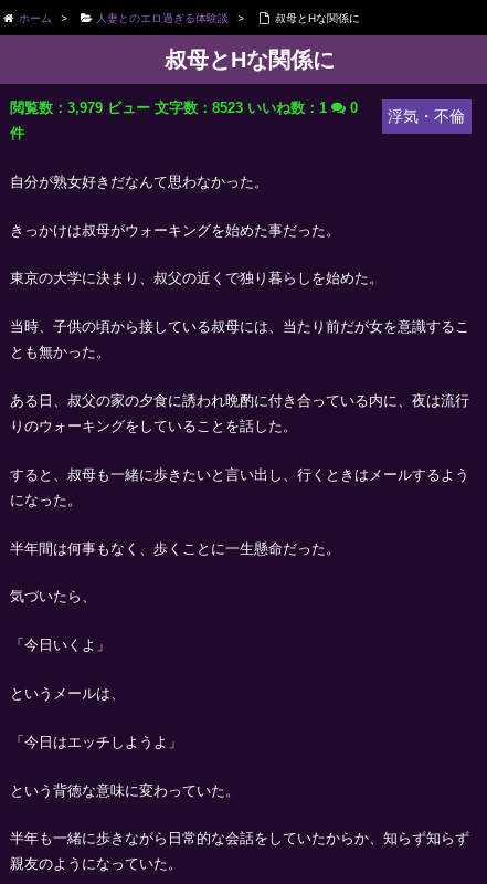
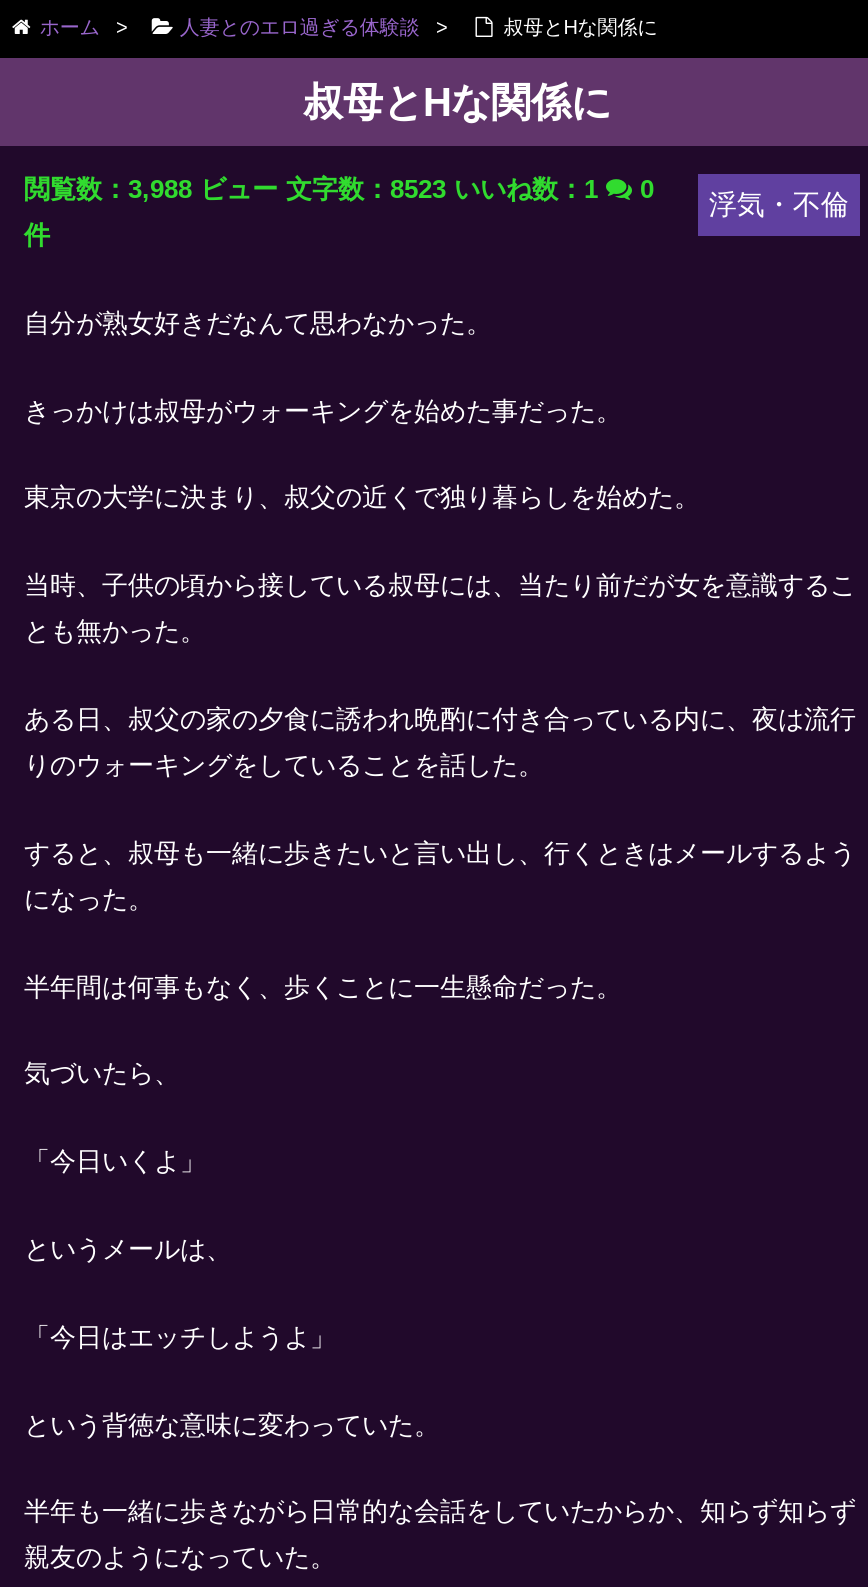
[10,99,327,116] 閲覧数：3,979 ビュー 文字数：8523 いいね数：1 -> [24,174,598,204] 閲覧数：3,988 ビュー 文字数：8523 いいね数：1

